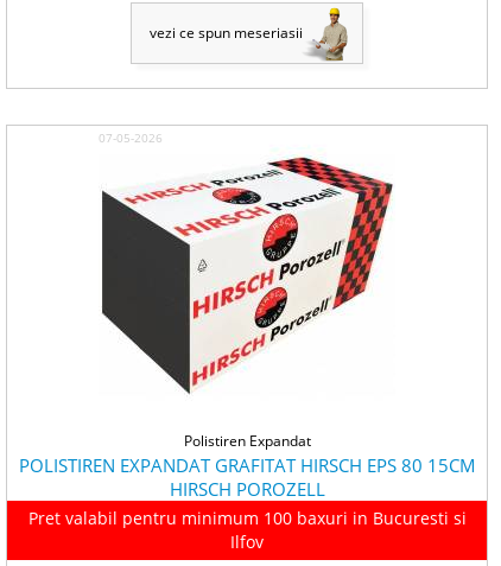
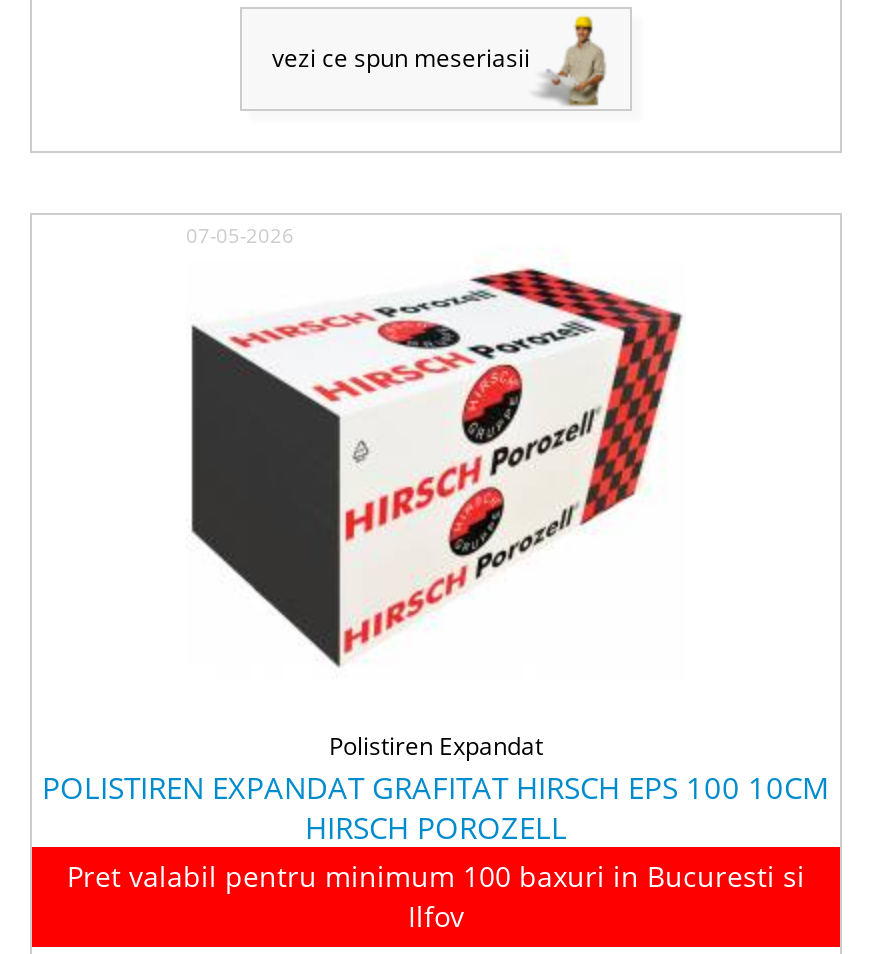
[18,454,475,477] POLISTIREN EXPANDAT GRAFITAT HIRSCH EPS 80 15CM -> [42,767,830,807] POLISTIREN EXPANDAT GRAFITAT HIRSCH EPS 100 10CM

